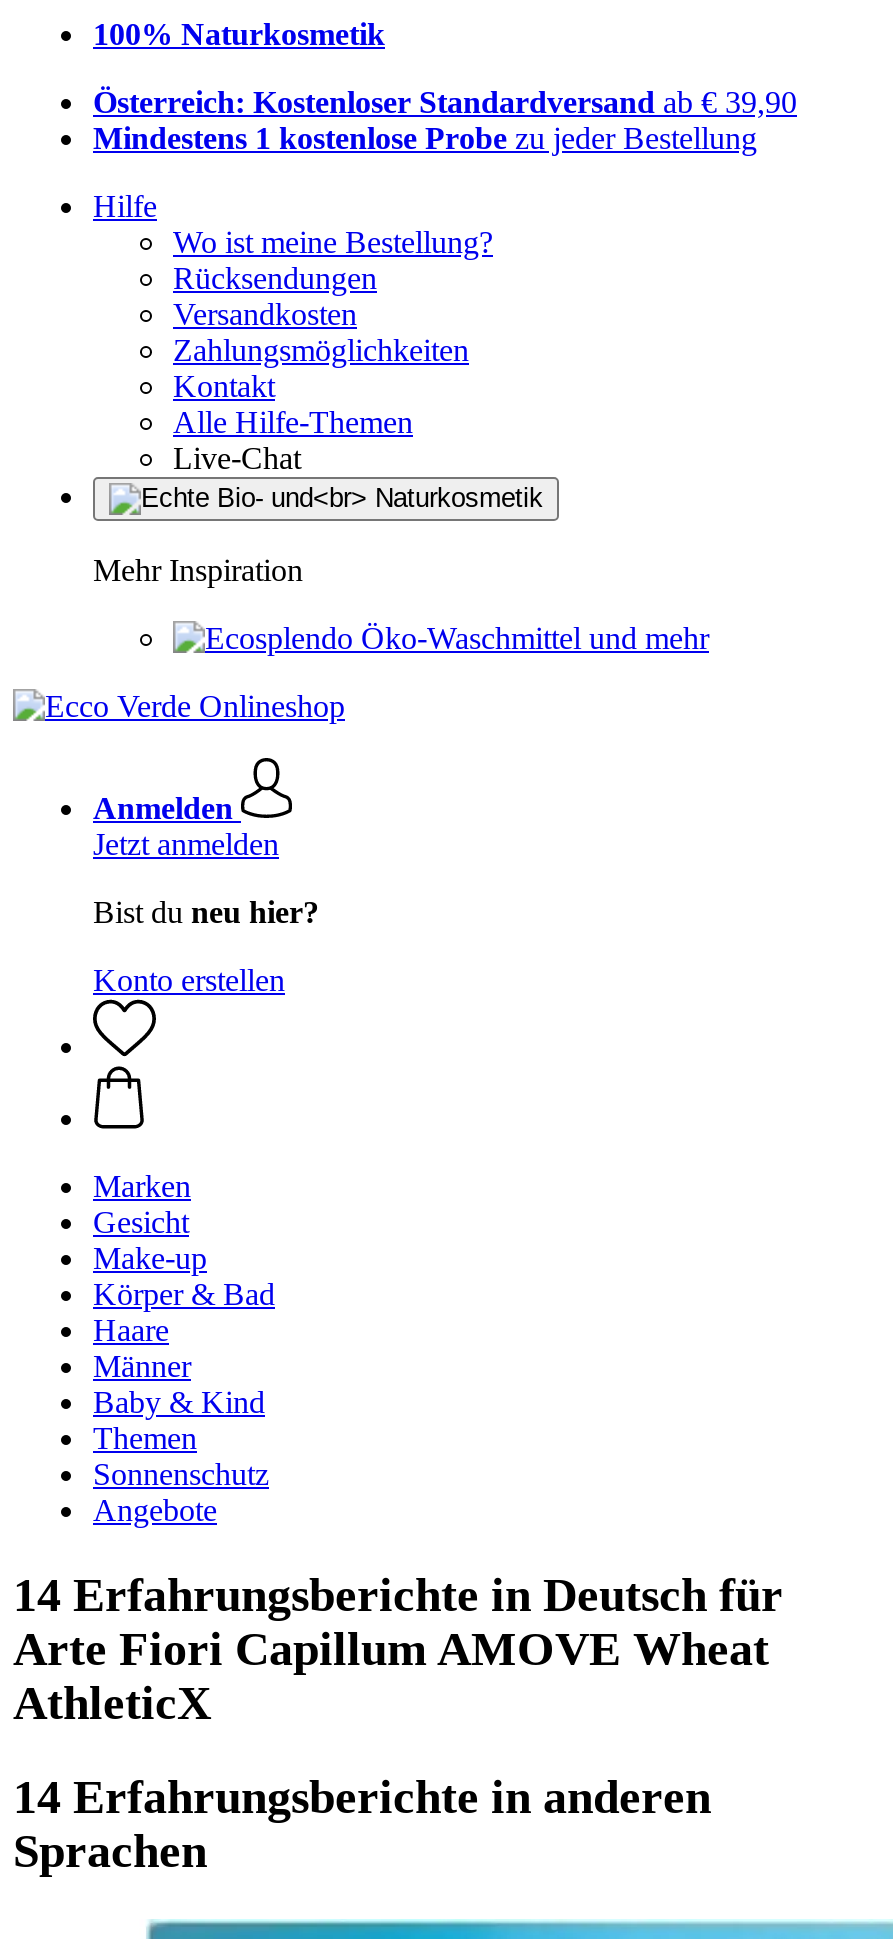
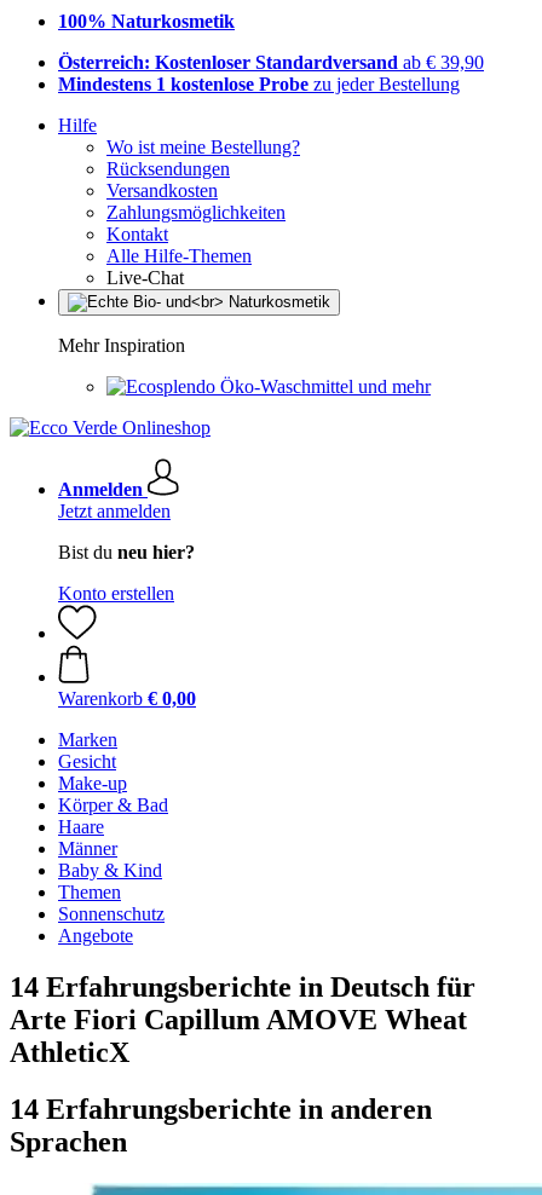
none -> [58,688,196,709] Warenkorb € 0,00

